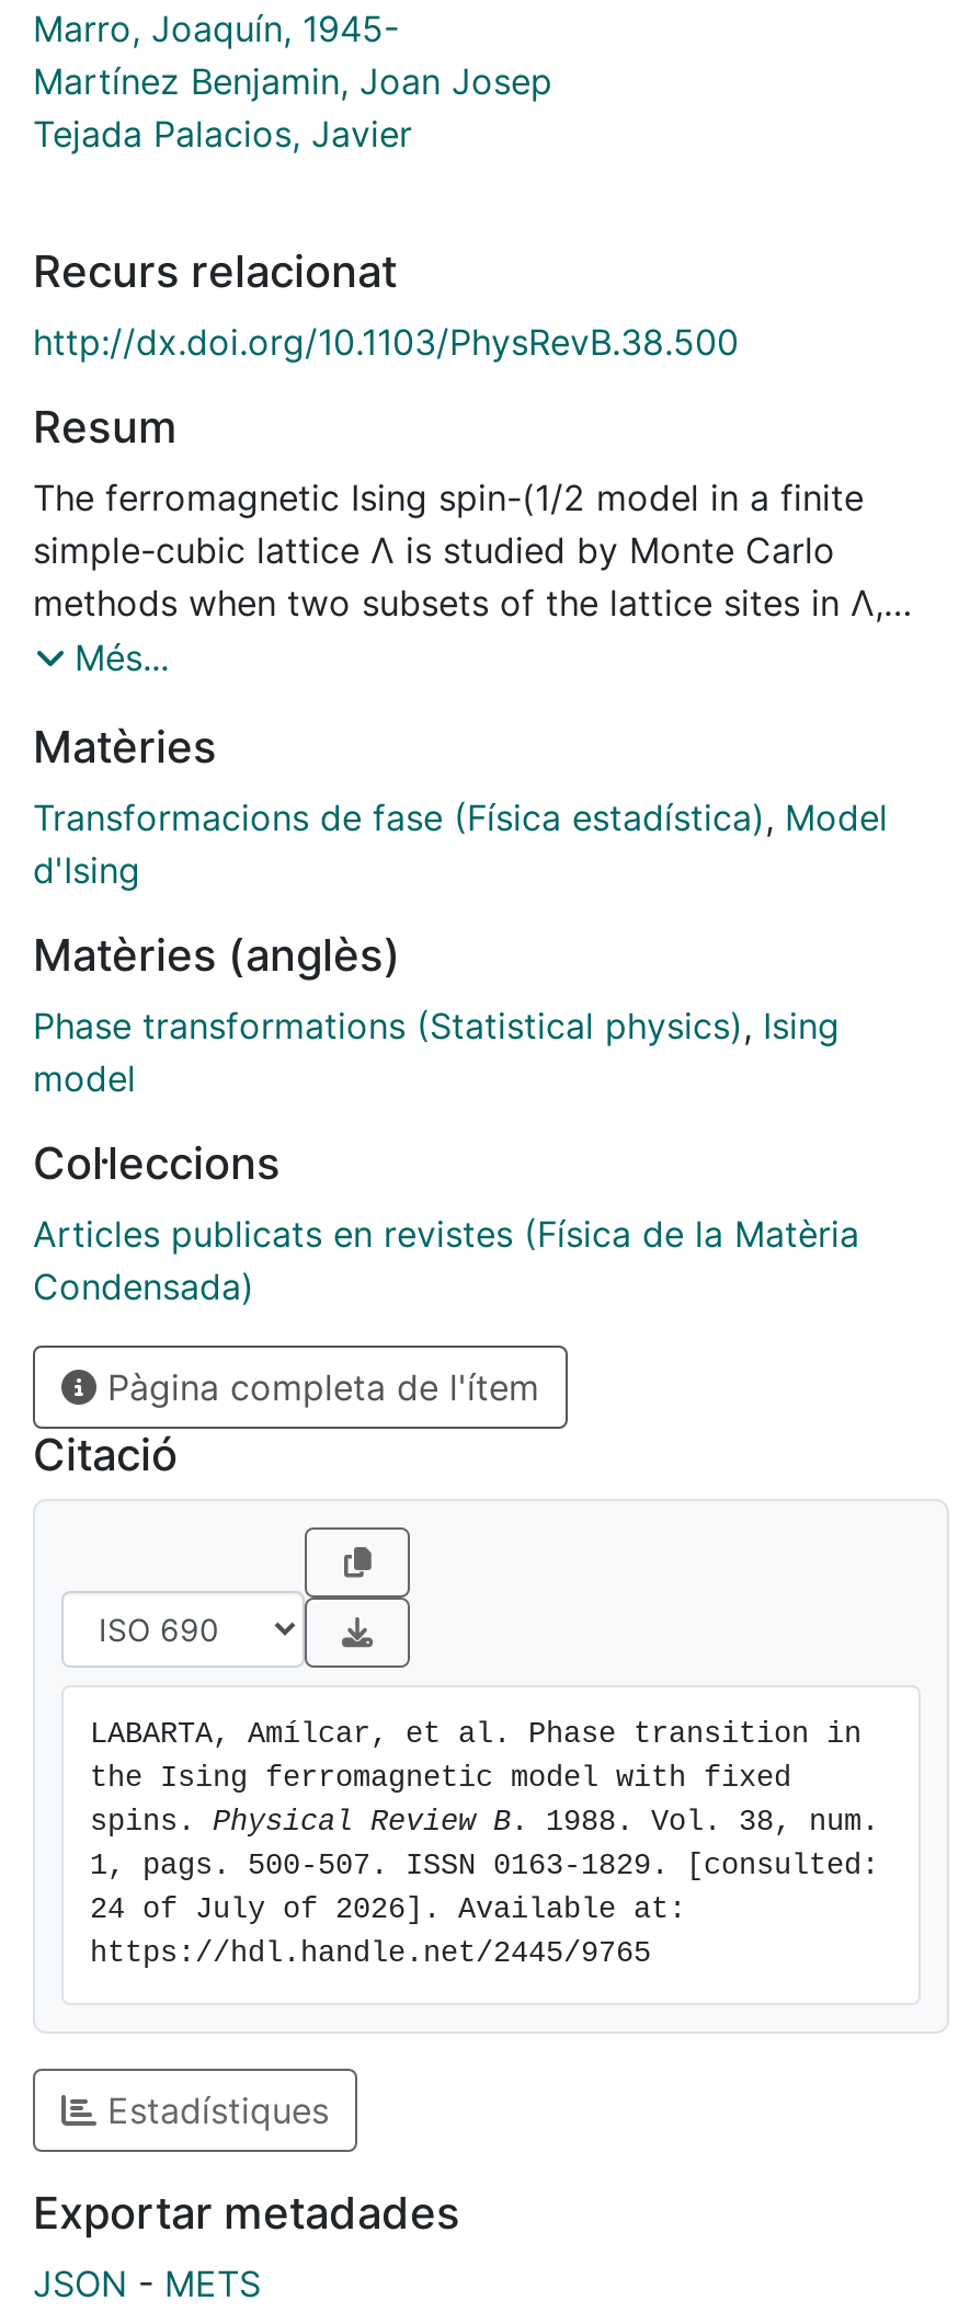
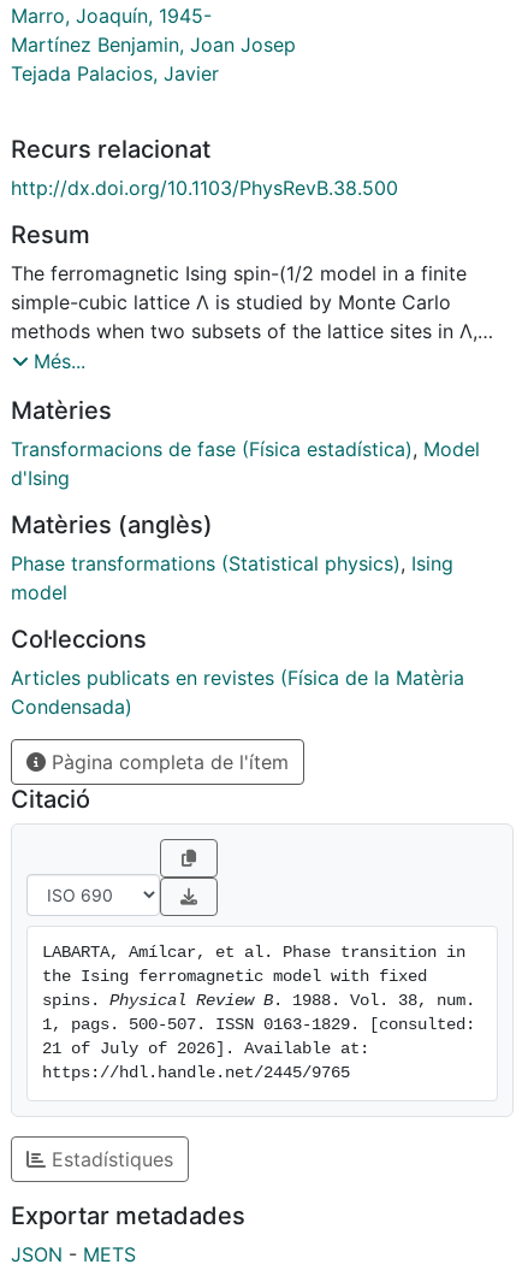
[90,1894,686,1927] 24 of July of 2026]. Available at: -> [42,1041,369,1059] 21 of July of 2026]. Available at:

